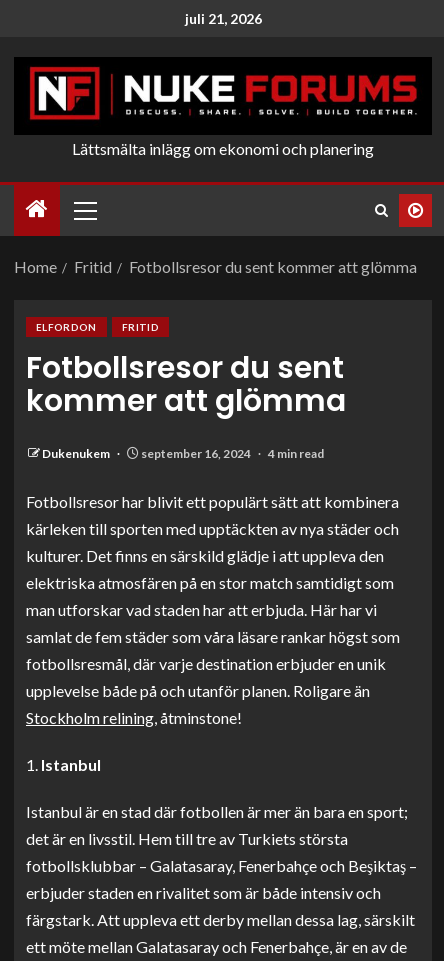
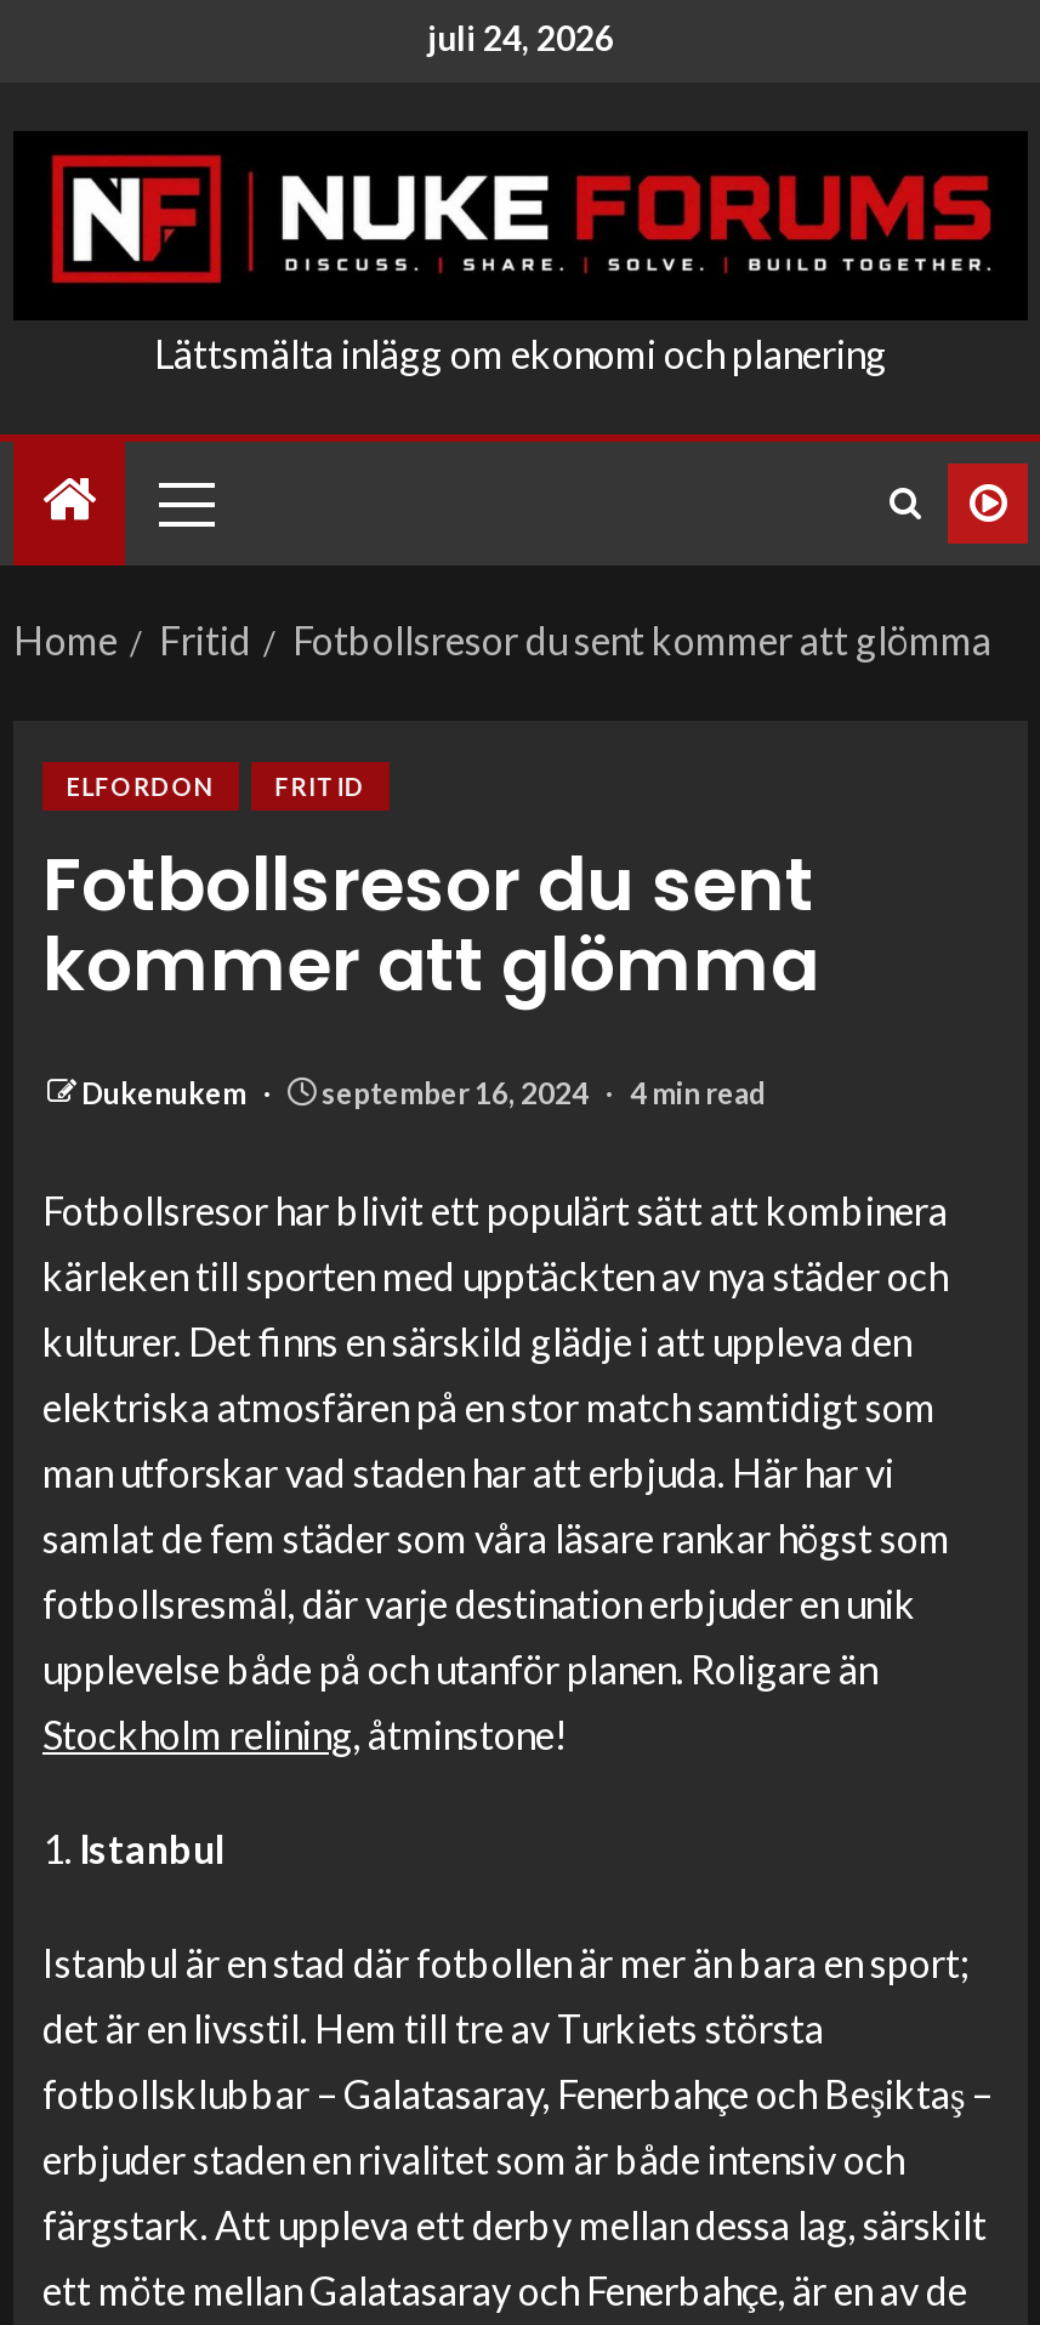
[184,10,261,27] juli 21, 2026 -> [427,17,614,58] juli 24, 2026

